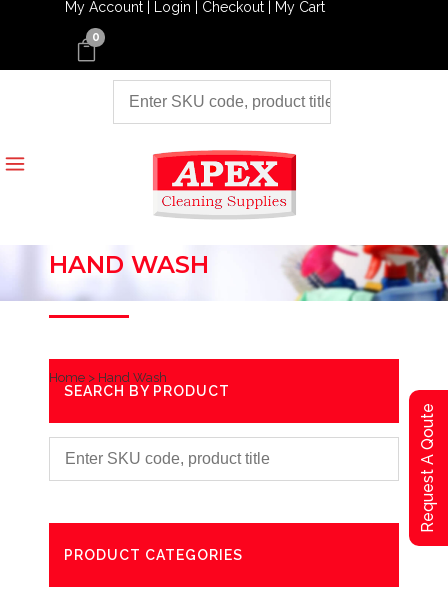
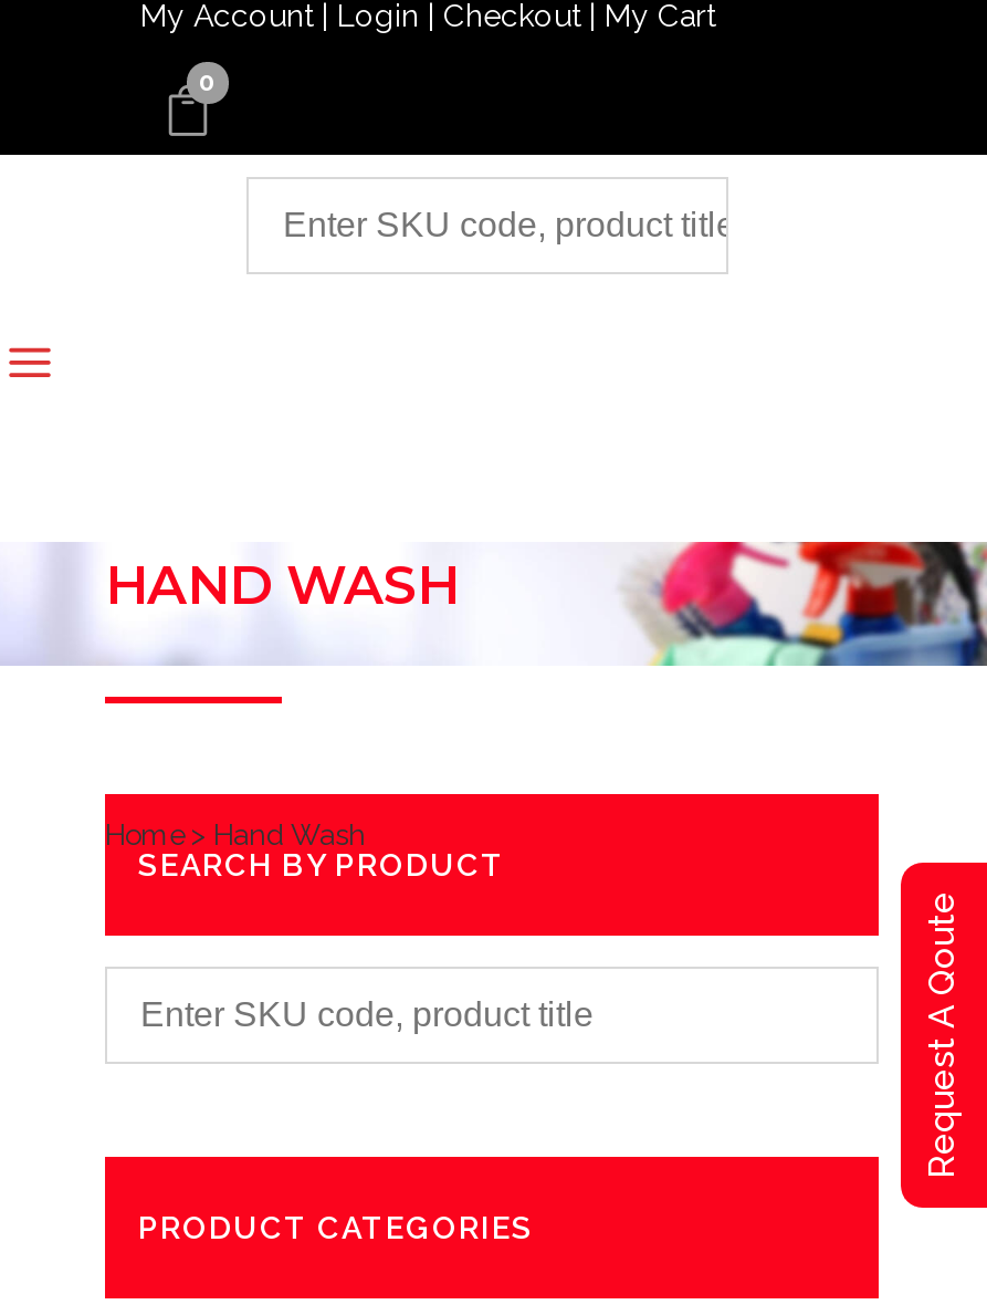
[152,149,297,219] [image] -> none

